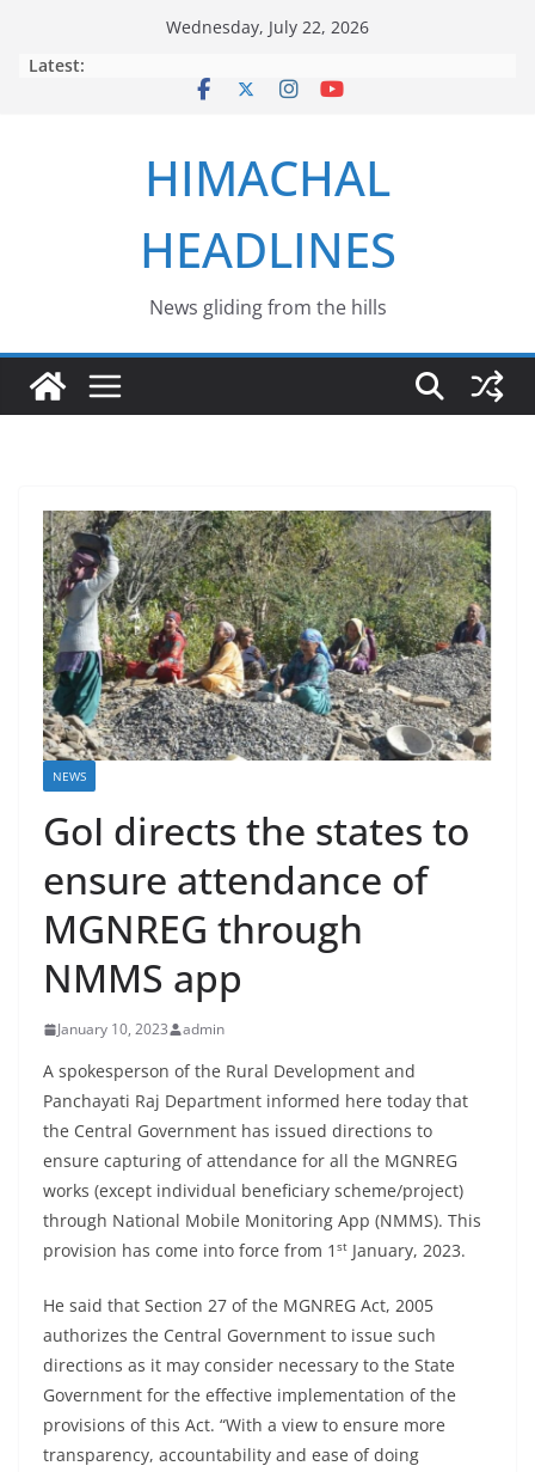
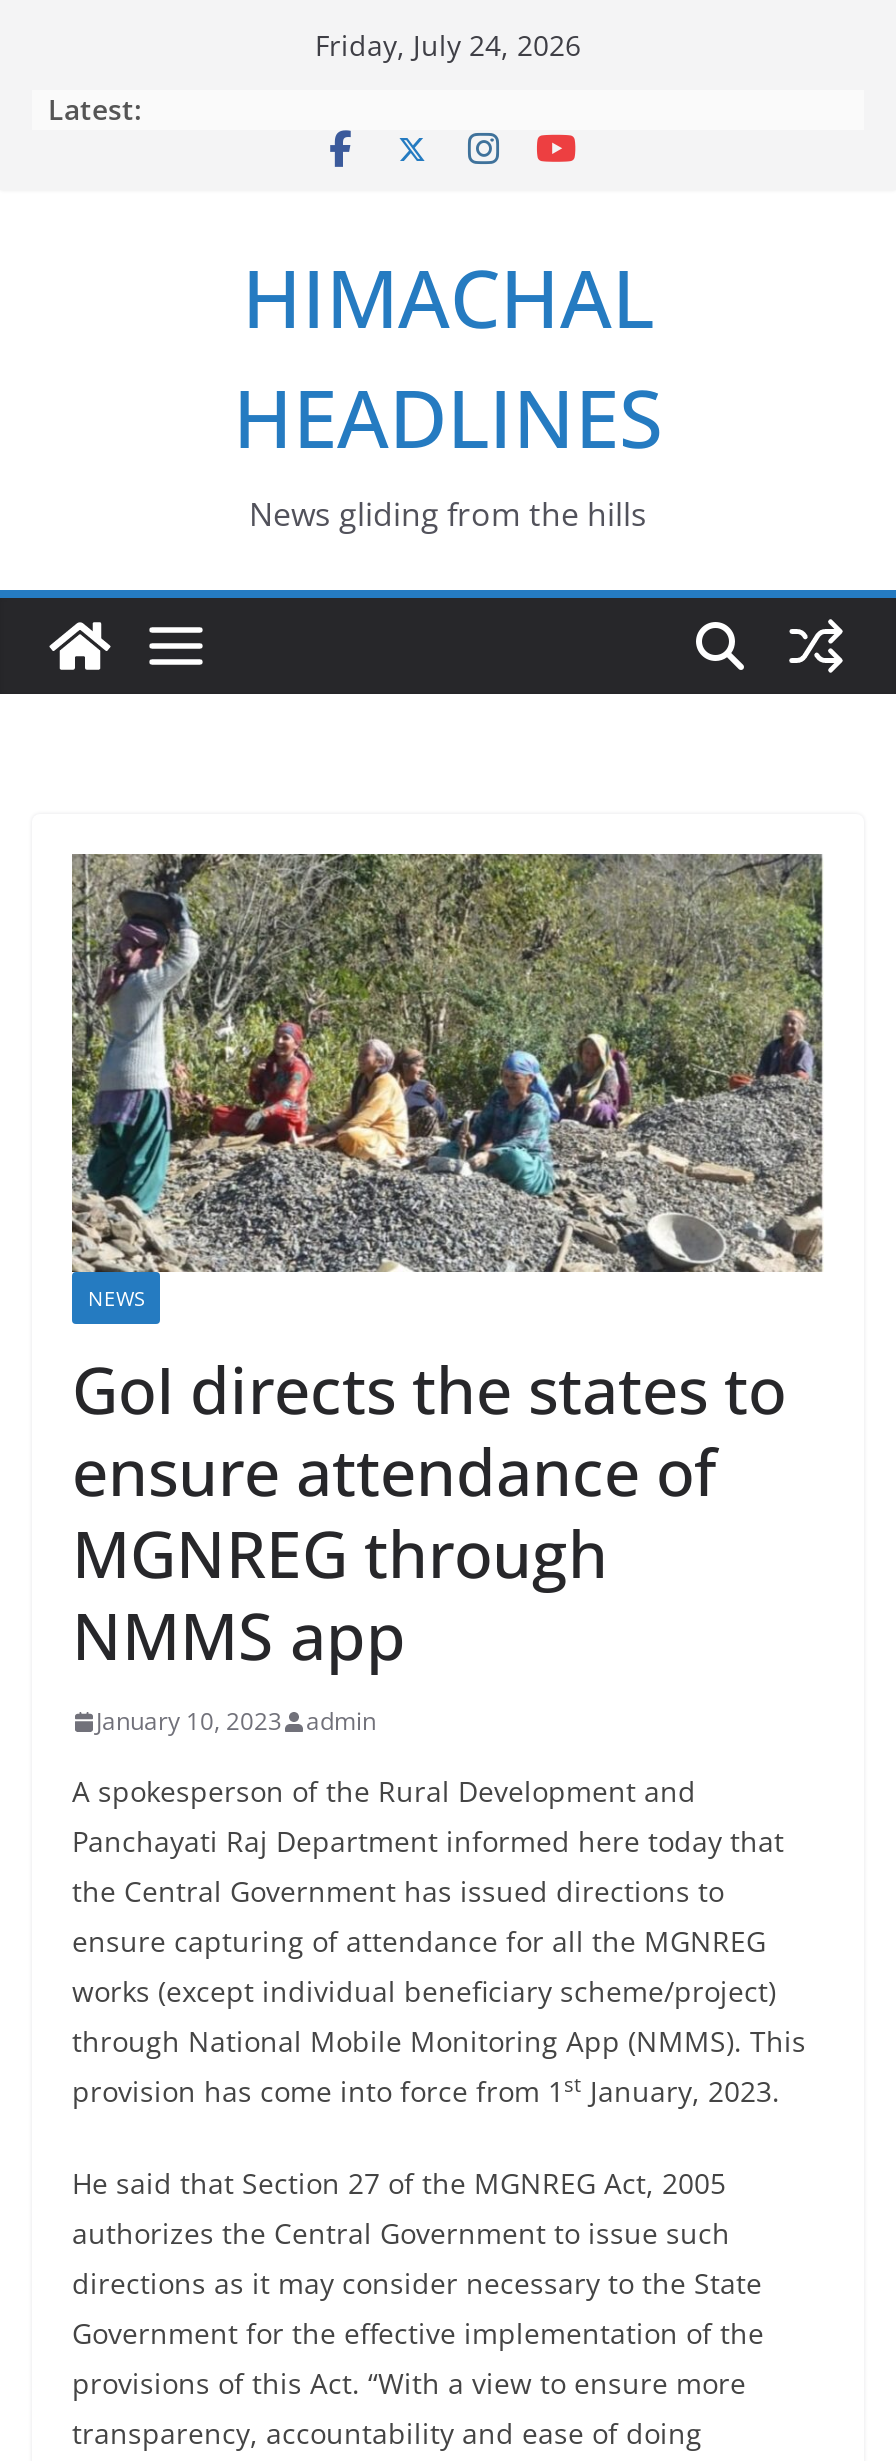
[166,16,369,38] Wednesday, July 22, 2026 -> [315,26,581,64] Friday, July 24, 2026

